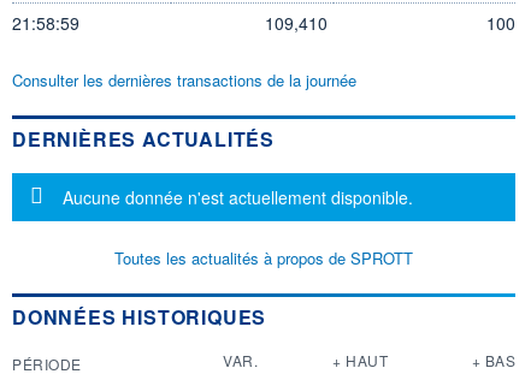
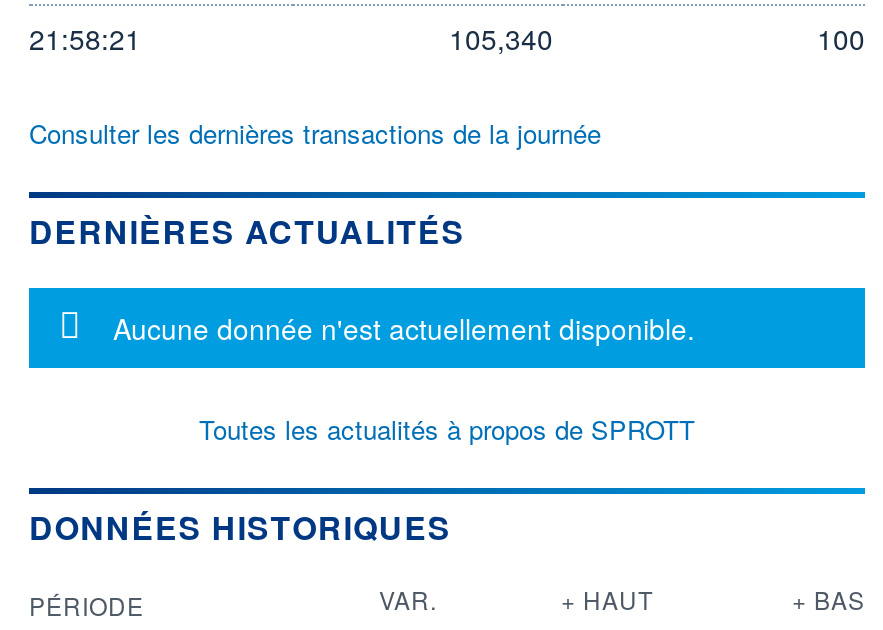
[12,11,79,35] 21:58:59 -> [29,18,141,58] 21:58:21
[265,11,328,35] 109,410 -> [449,18,553,58] 105,340

